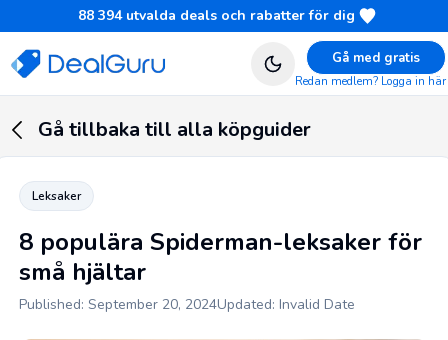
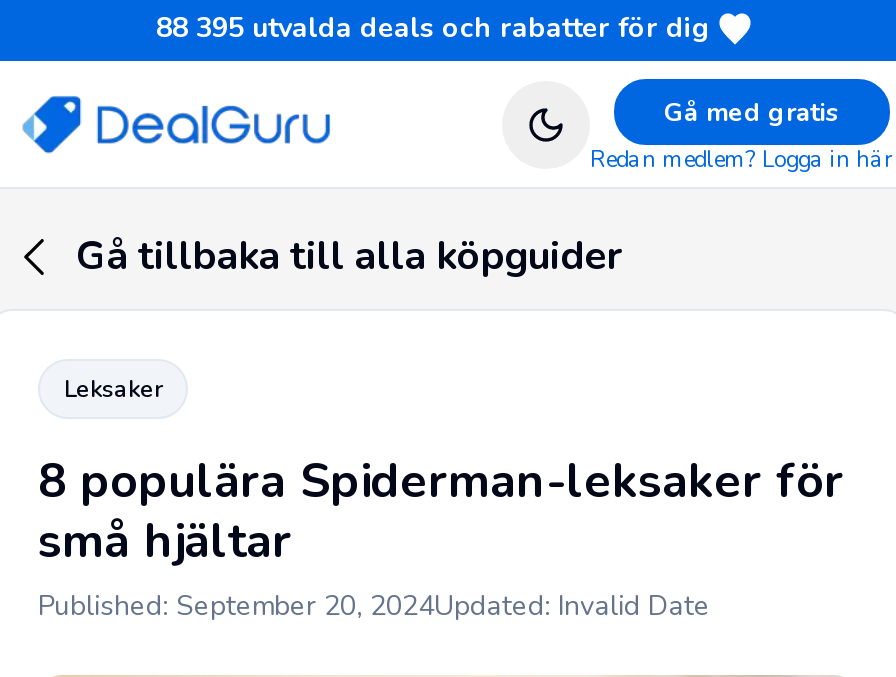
[78,6,355,25] 88 394 utvalda deals och rabatter för dig -> [156,9,710,47] 88 395 utvalda deals och rabatter för dig

